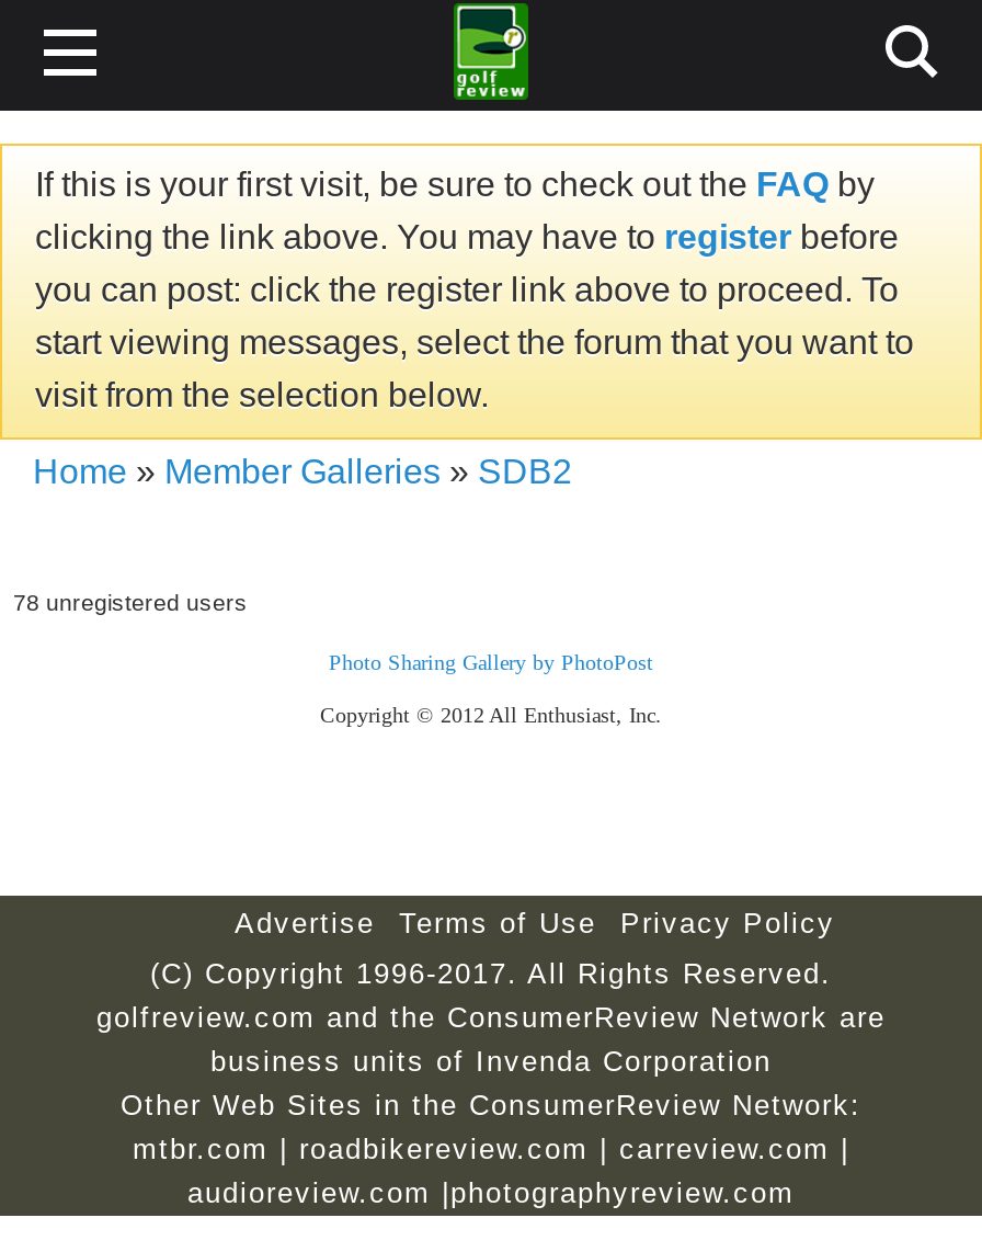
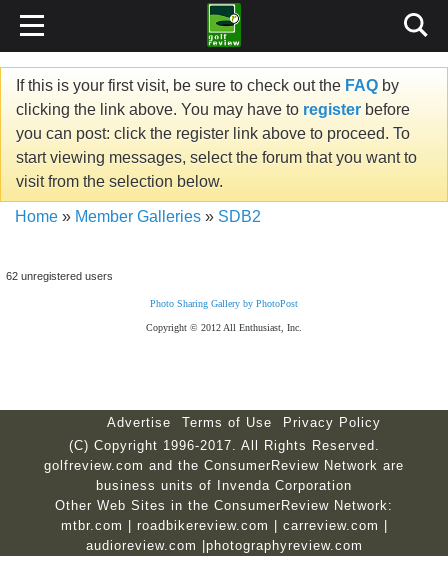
[13,588,248,615] 78 unregistered users -> [6,270,113,282] 62 unregistered users

